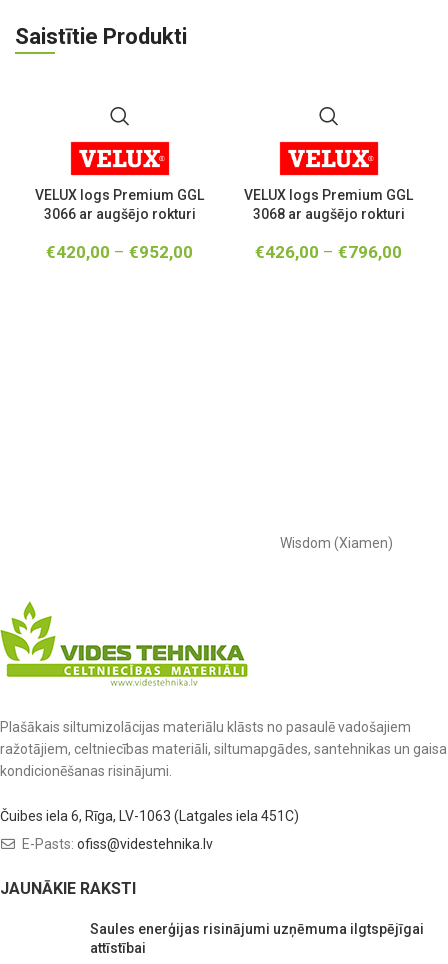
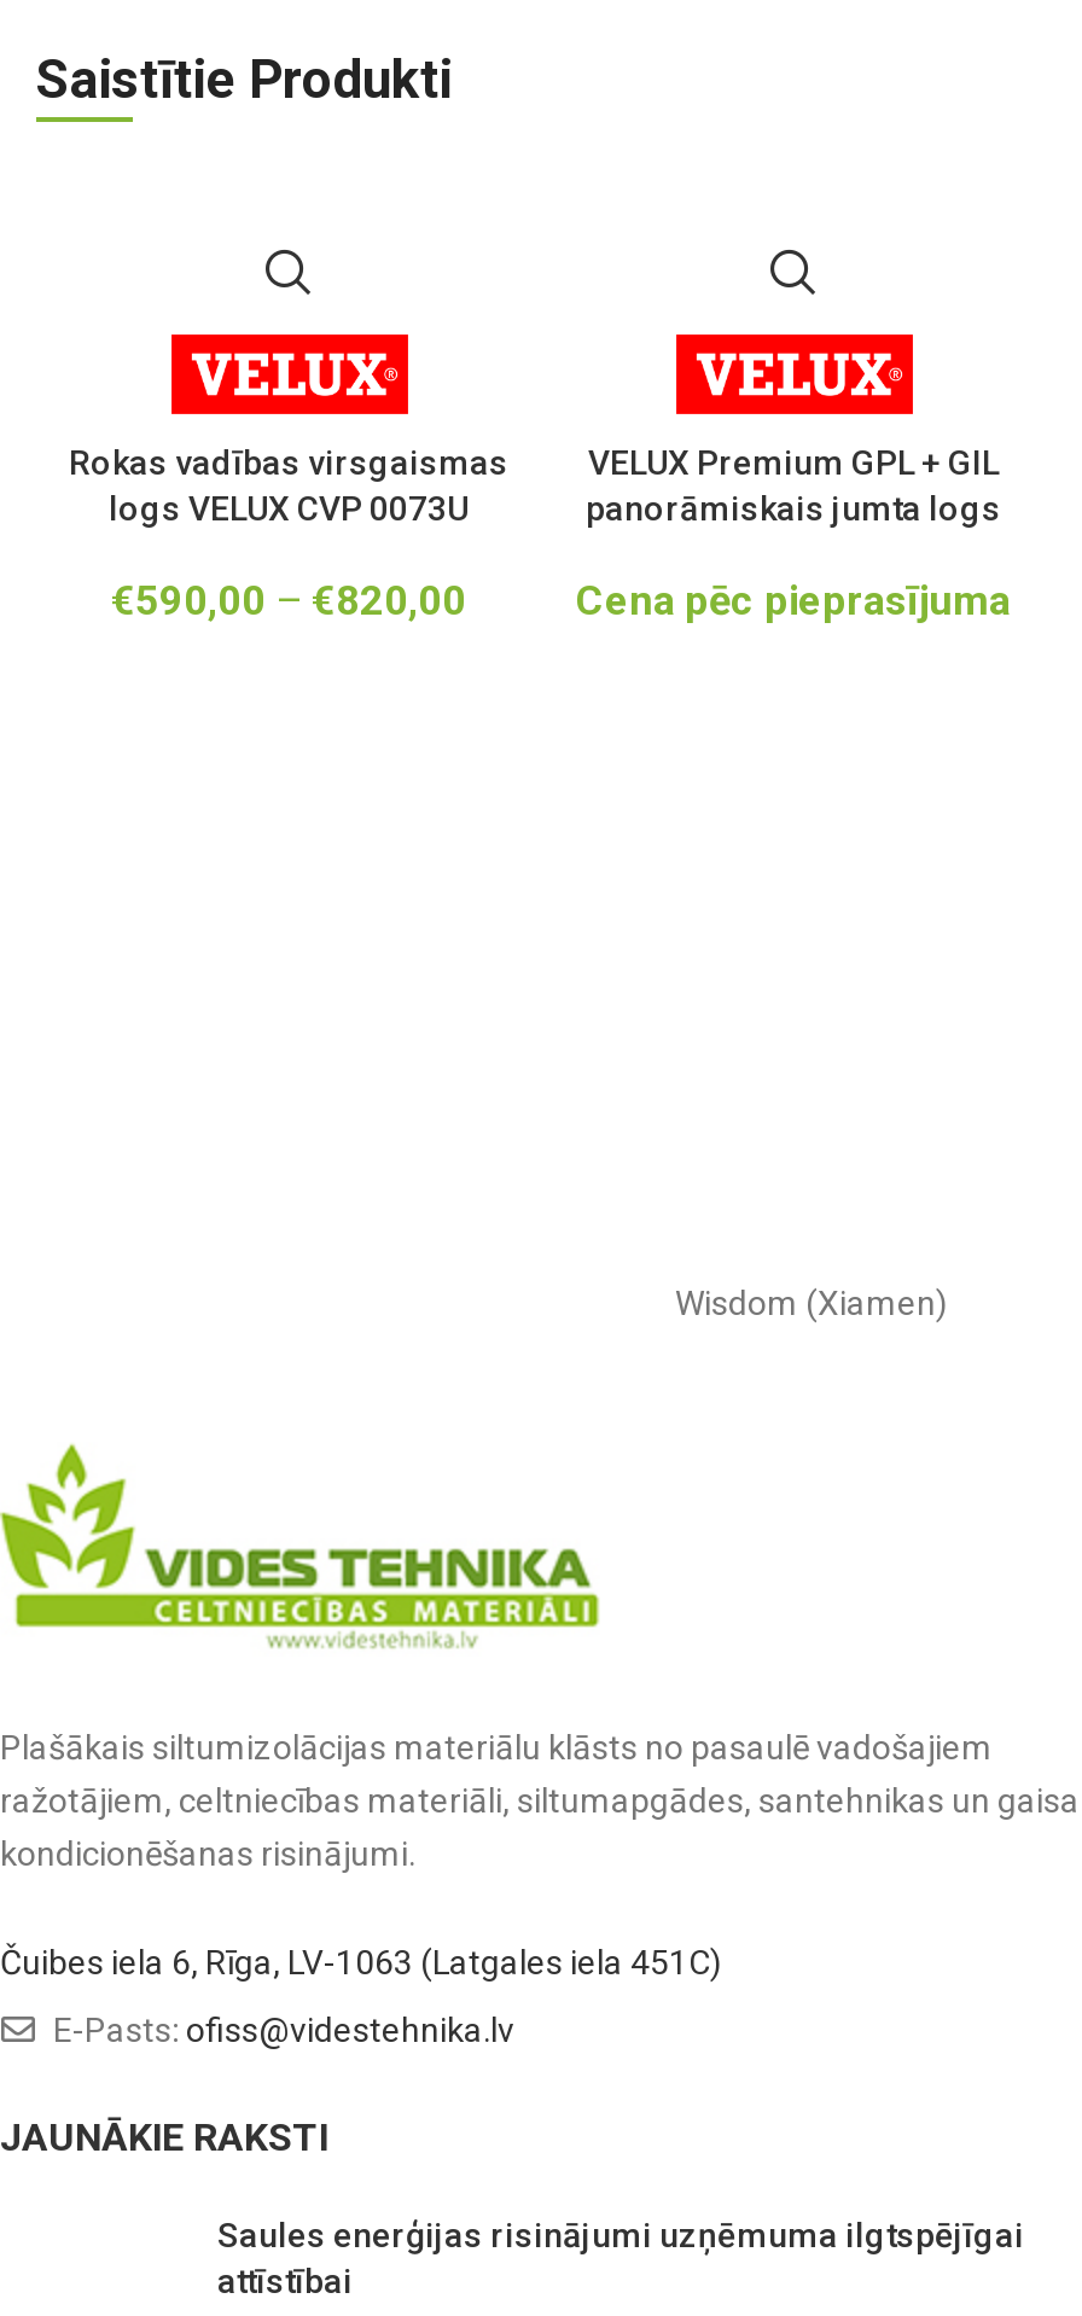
[35,187,204,222] VELUX logs Premium GGL | 3066 ar augšējo rokturi -> [69,442,508,527] Rokas vadības virsgaismas | logs VELUX CVP 0073U
[244,187,413,222] VELUX logs Premium GGL | 3068 ar augšējo rokturi -> [586,442,1001,527] VELUX Premium GPL + GIL | panorāmiskais jumta logs
[46,242,193,262] €420,00 – €952,00 -> [111,575,466,624] €590,00 – €820,00
[255,242,402,262] €426,00 – €796,00 -> [576,575,1011,624] Cena pēc pieprasījuma

